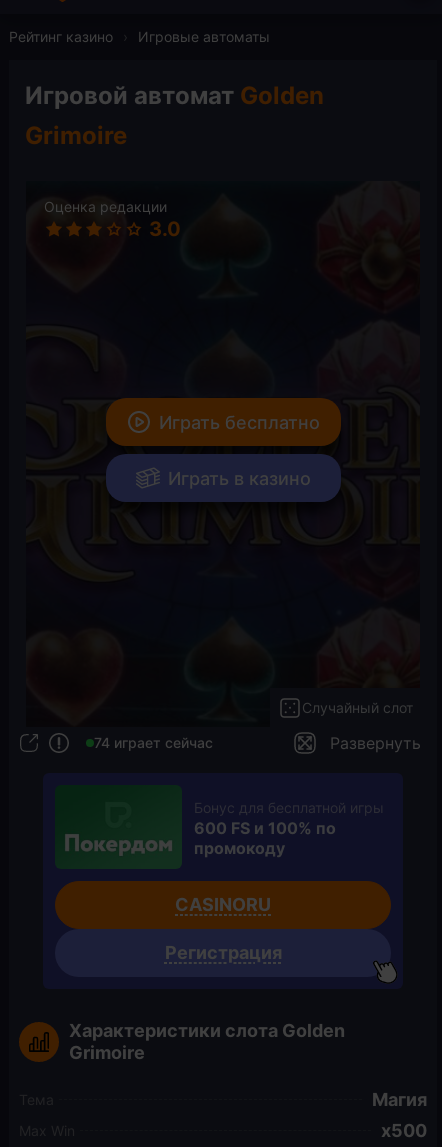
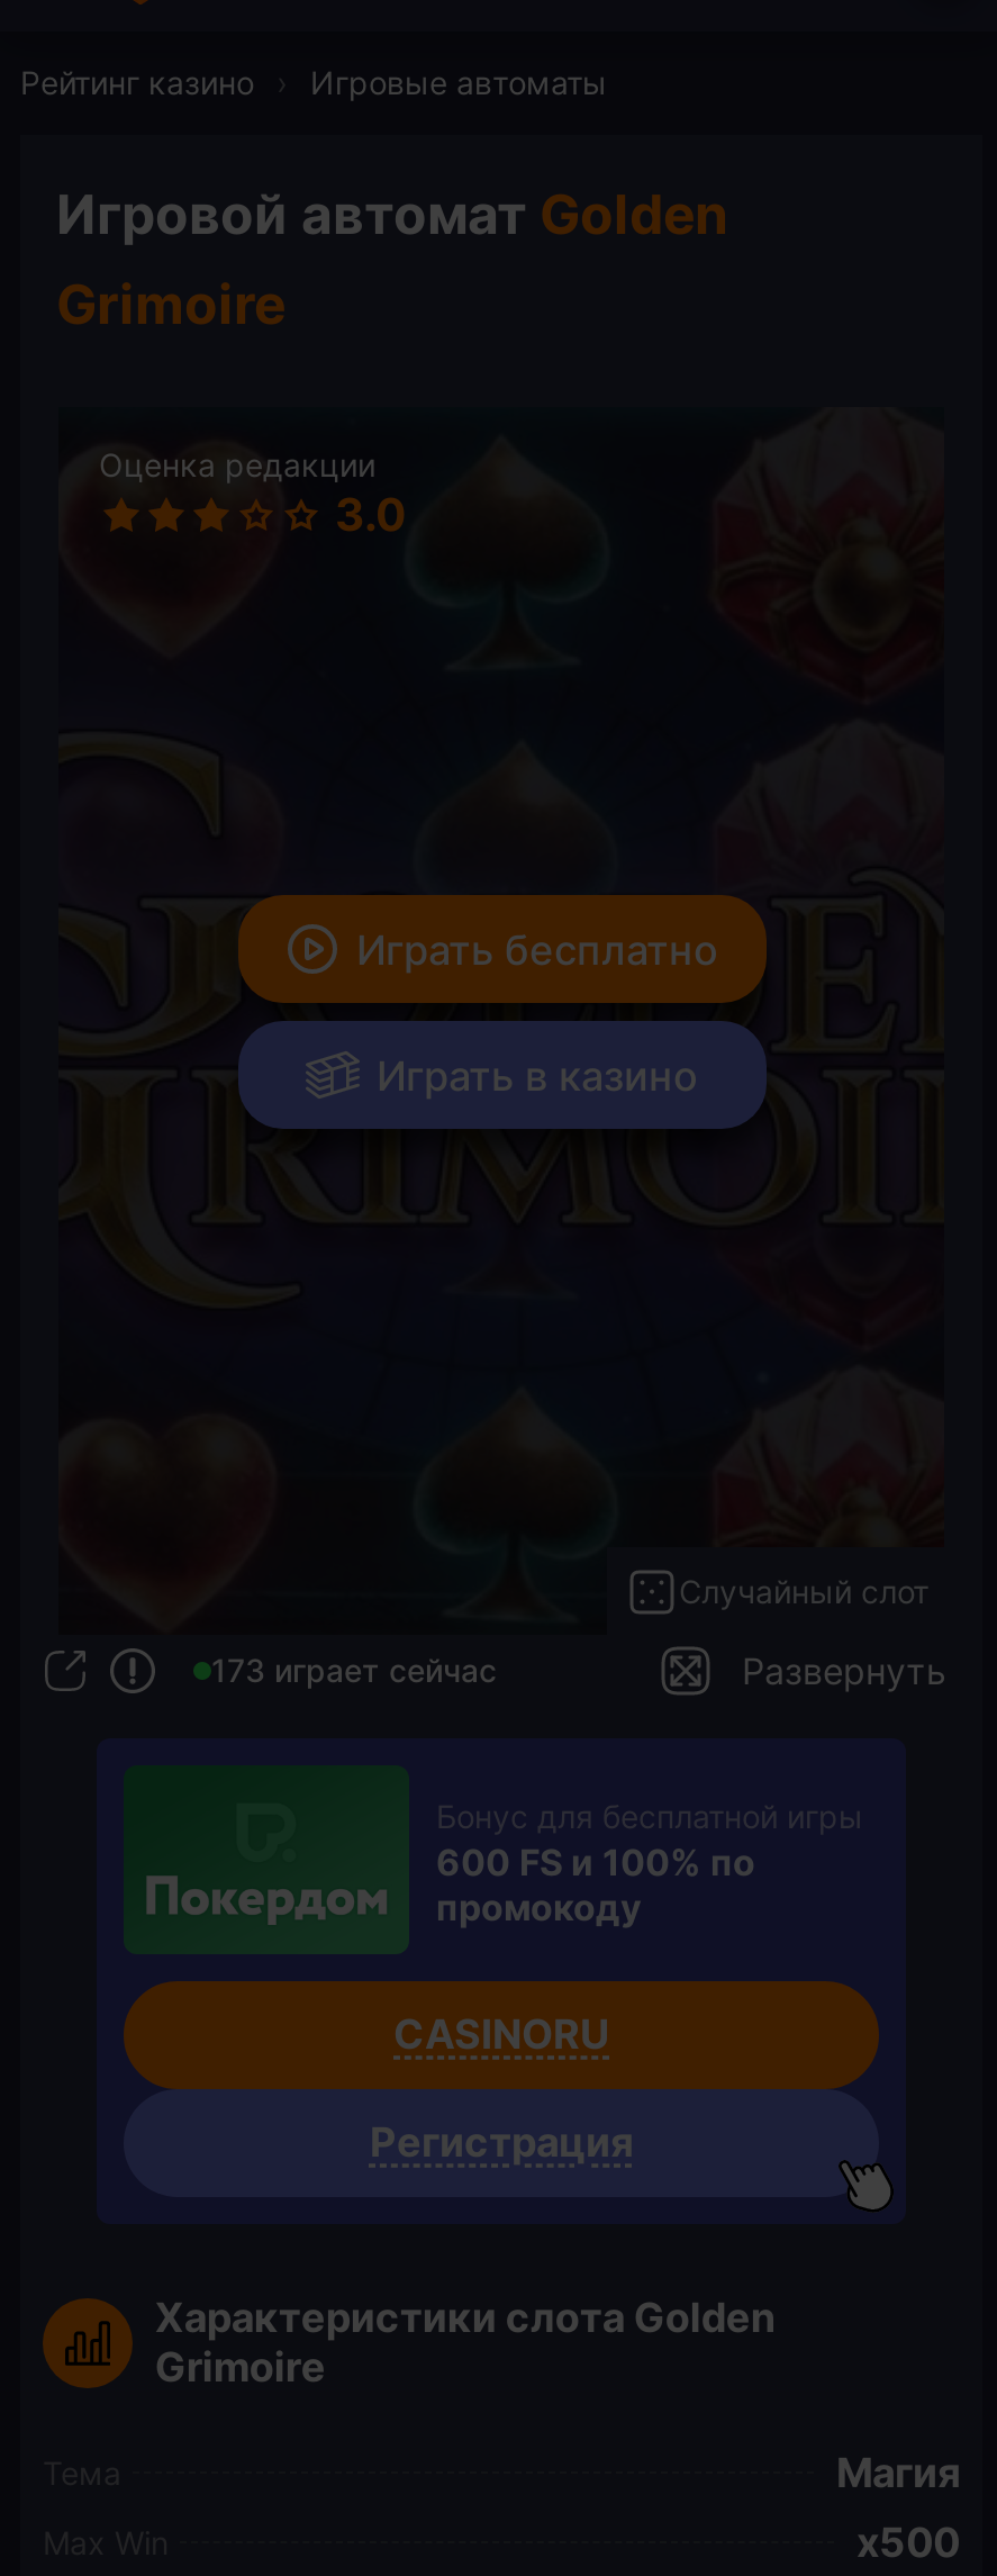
[94,734,213,751] 74 играет сейчас -> [211,1651,497,1689] 173 играет сейчас

